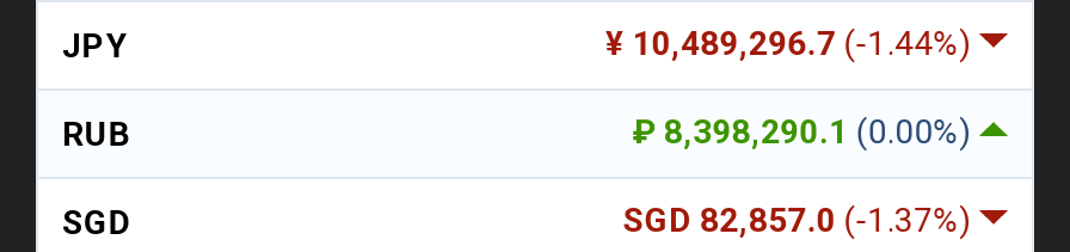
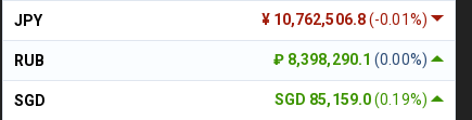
[606,23,979,61] ¥ 10,489,296.7 (-1.44%) -> [261,10,431,28] ¥ 10,762,506.8 (-0.01%)
[623,200,979,238] SGD 82,857.0 (-1.37%) -> [274,90,431,108] SGD 85,159.0 (0.19%)

